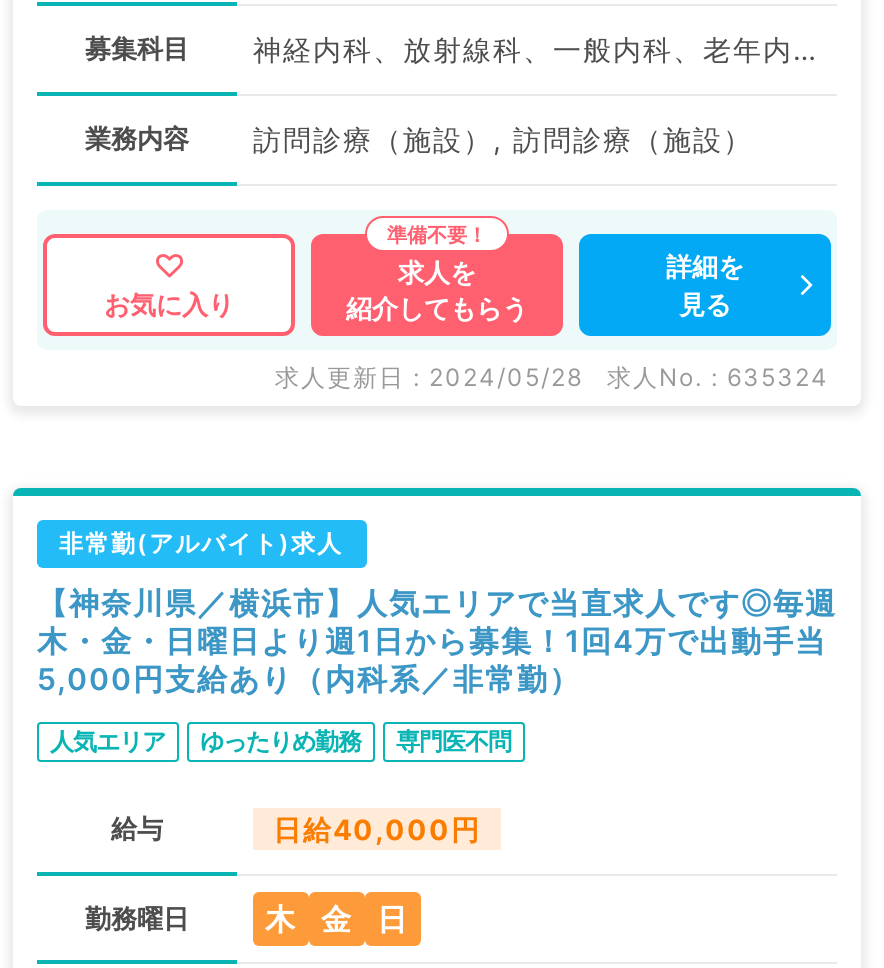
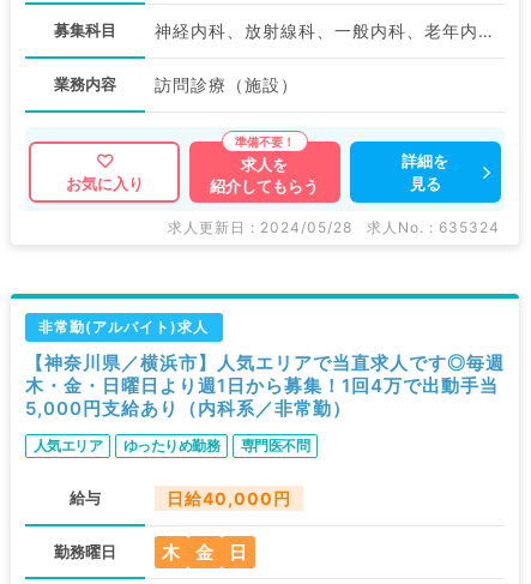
[253,122,753,156] 訪問診療（施設）, 訪問診療（施設） -> [155,74,298,95] 訪問診療（施設）

